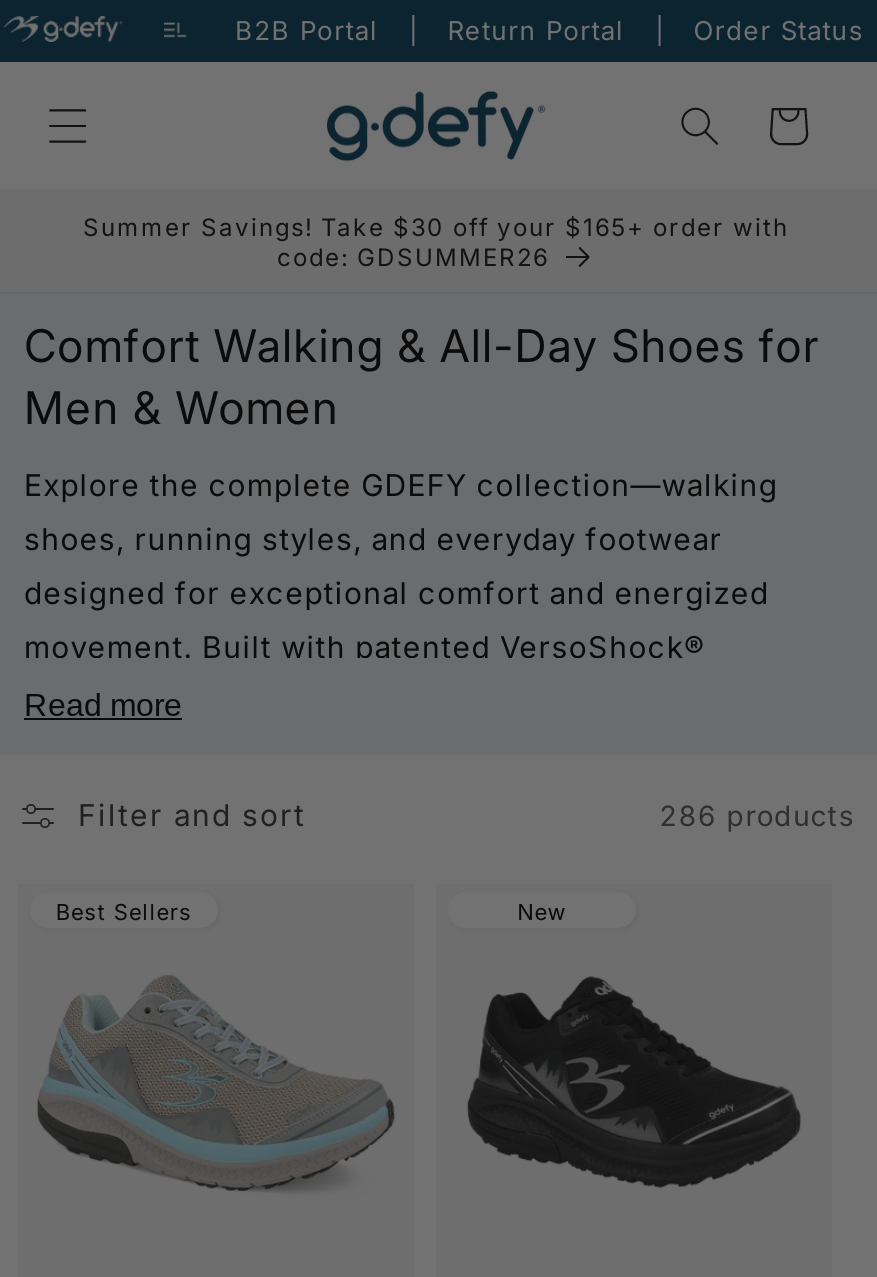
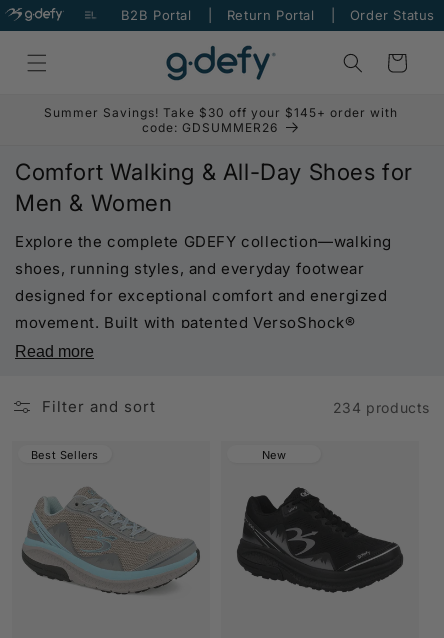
[83,211,789,241] Summer Savings! Take $30 off your $165+ order with -> [44,105,398,120] Summer Savings! Take $30 off your $145+ order with
[660,798,854,832] 286 products -> [333,399,430,416] 234 products

